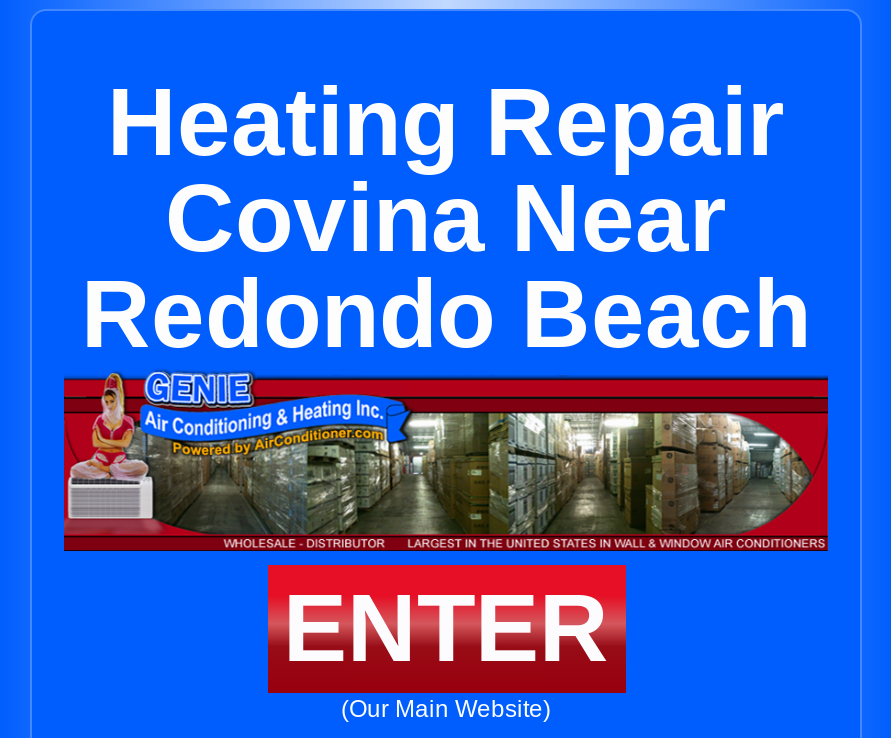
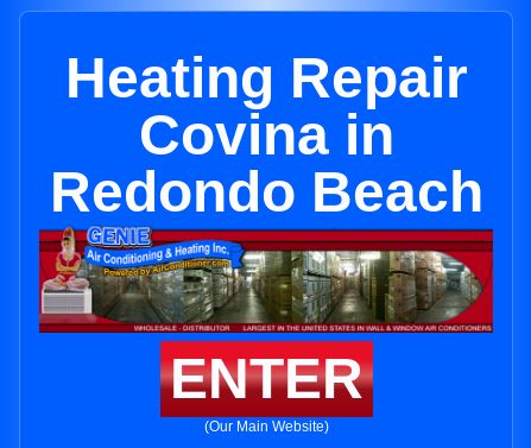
[165,165,727,271] Covina Near -> [138,103,394,166] Covina in

